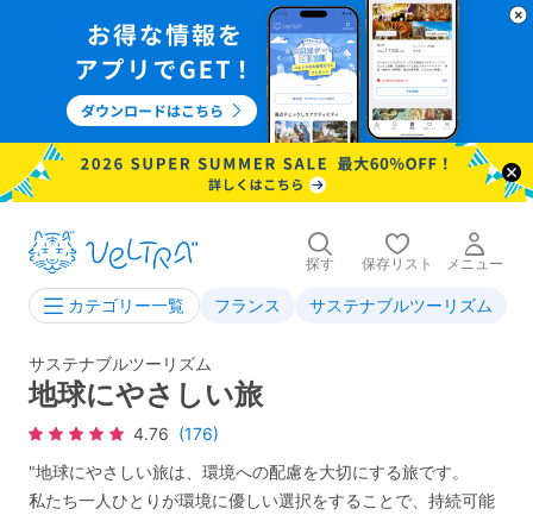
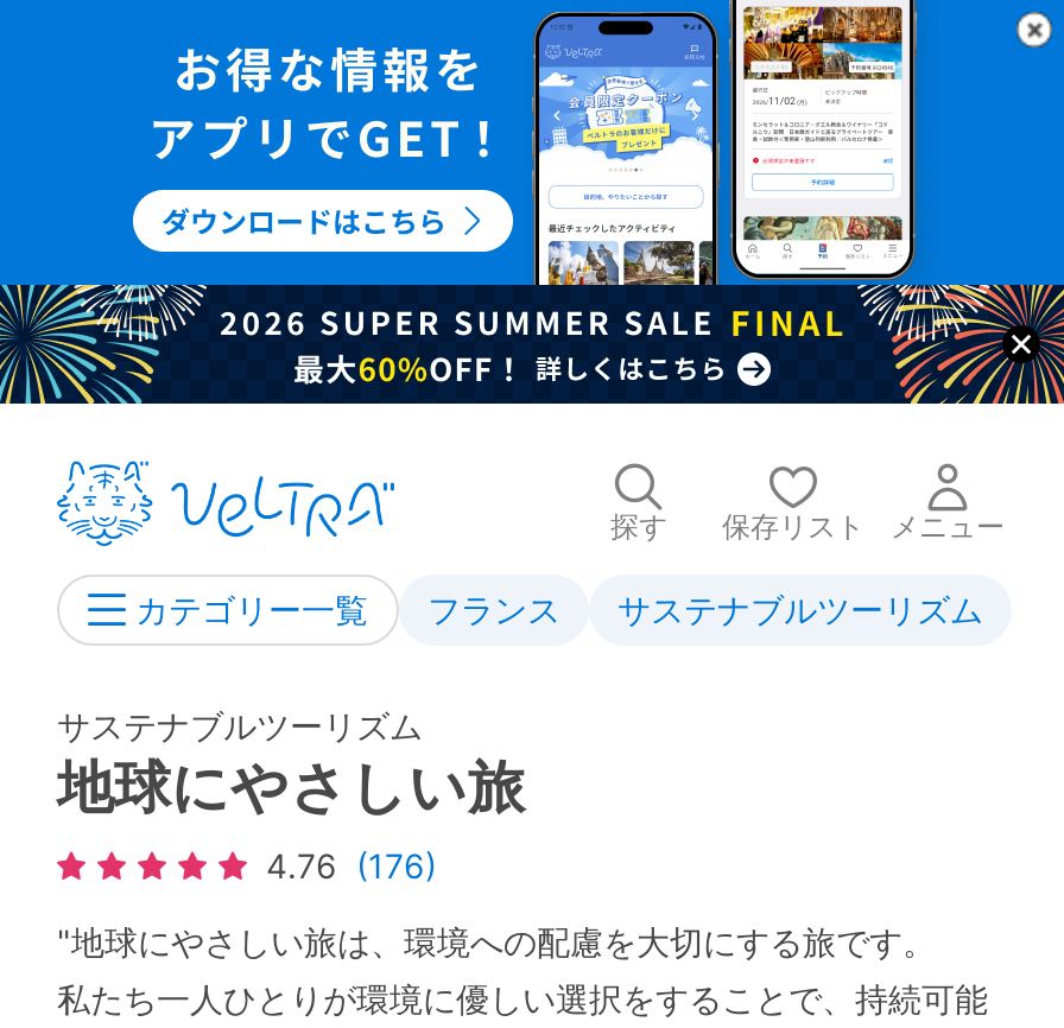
[4,142,529,203] [image] -> [7,283,1057,406] [image]

